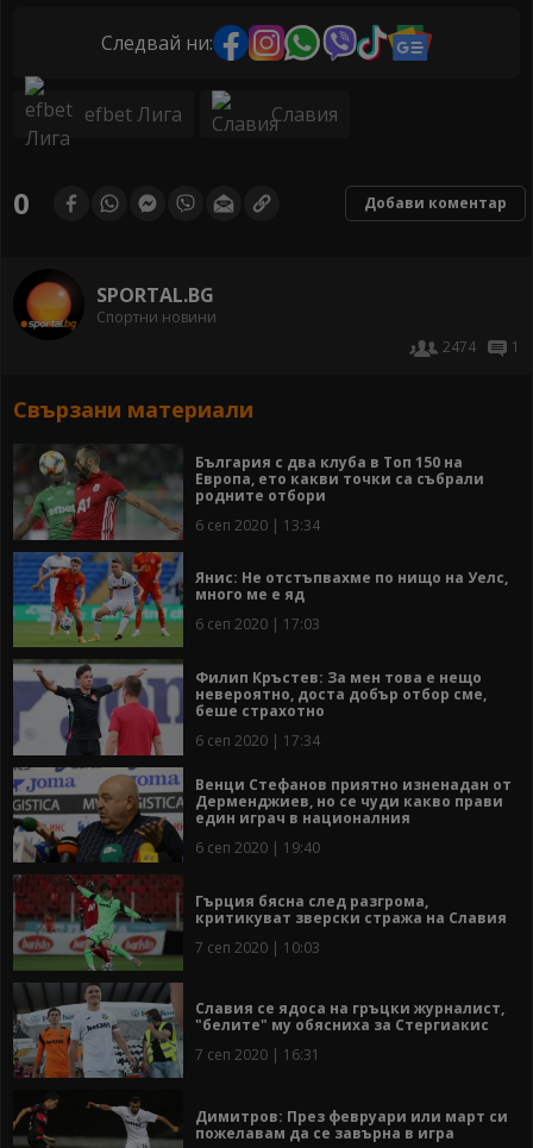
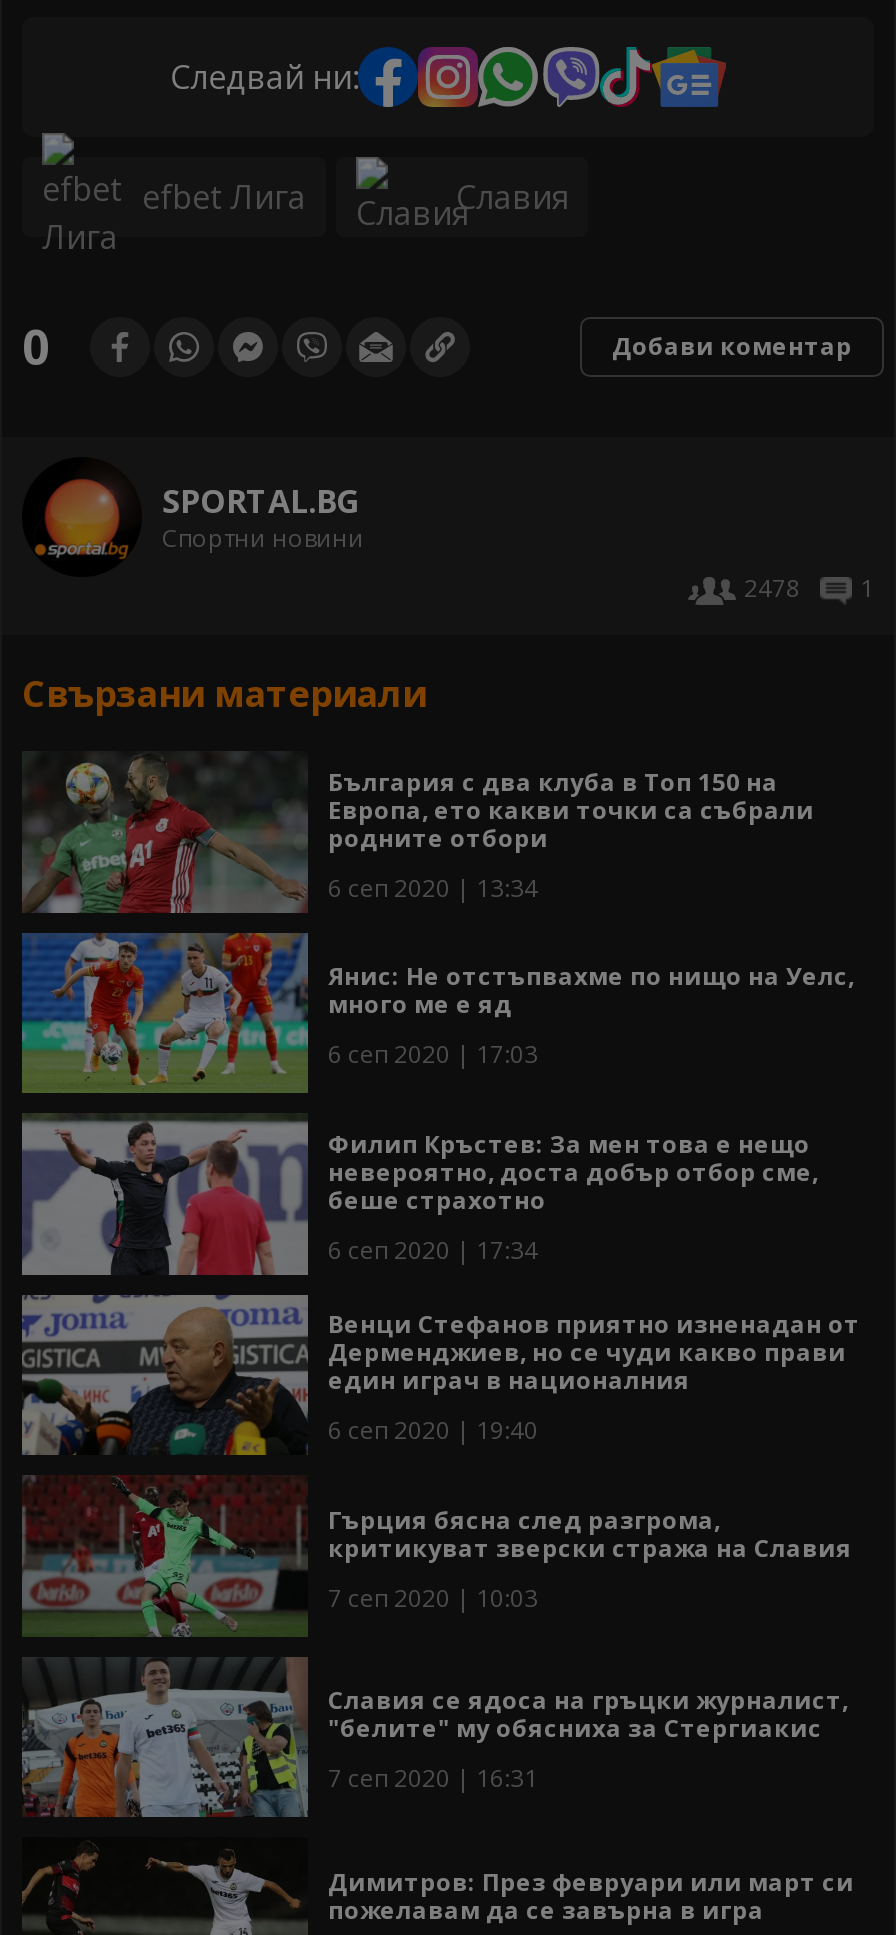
[443,337,520,357] 2474 1 -> [744,571,874,605] 2478 1

